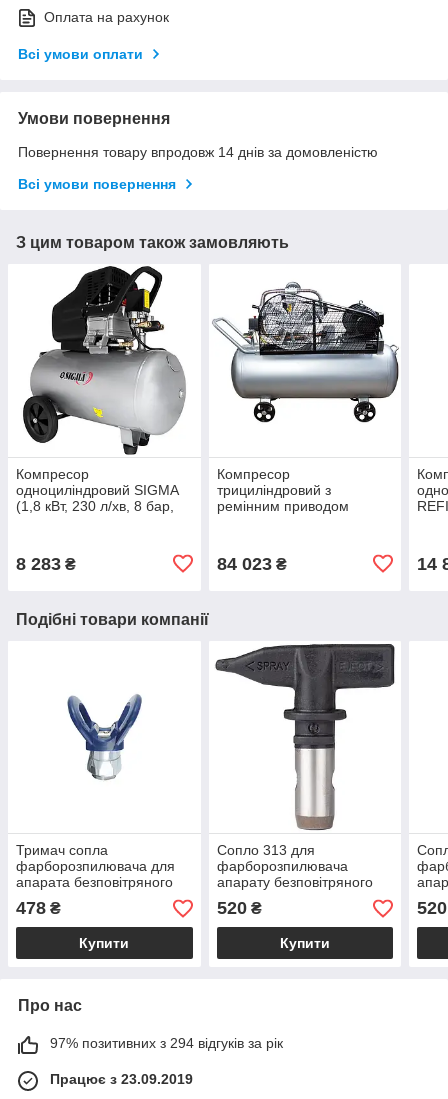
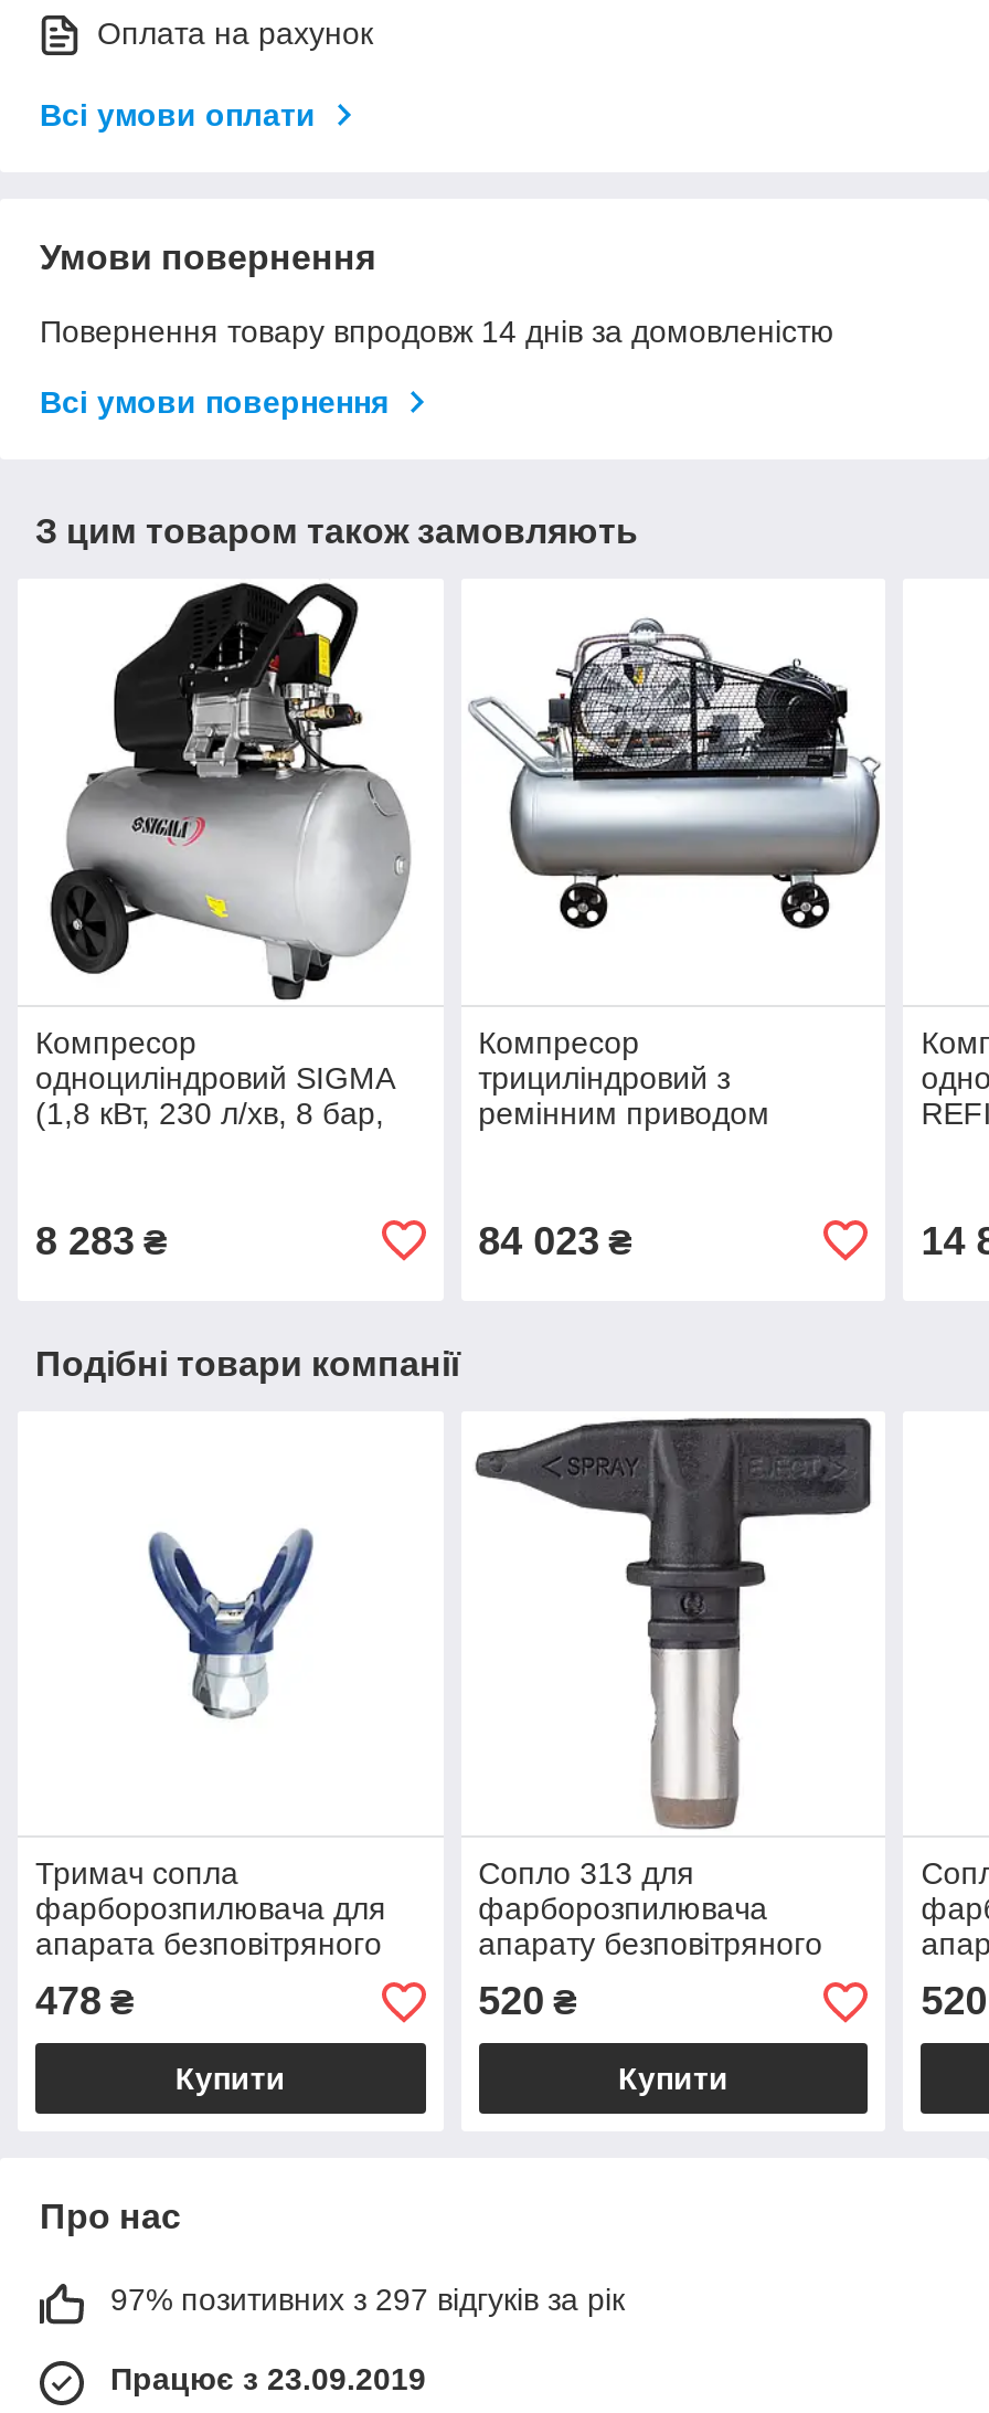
[50,1035,283,1051] 97% позитивних з 294 відгуків за рік -> [110,2283,625,2318] 97% позитивних з 297 відгуків за рік

